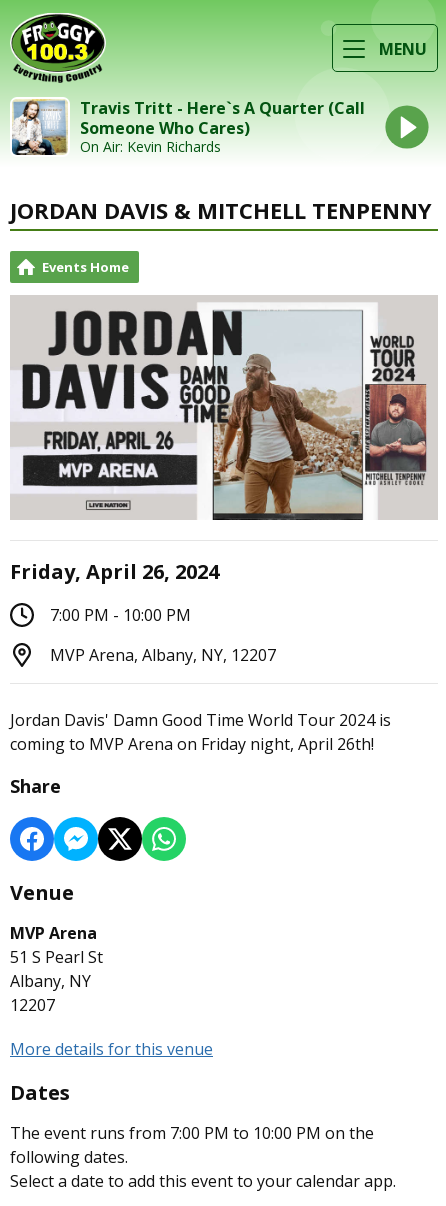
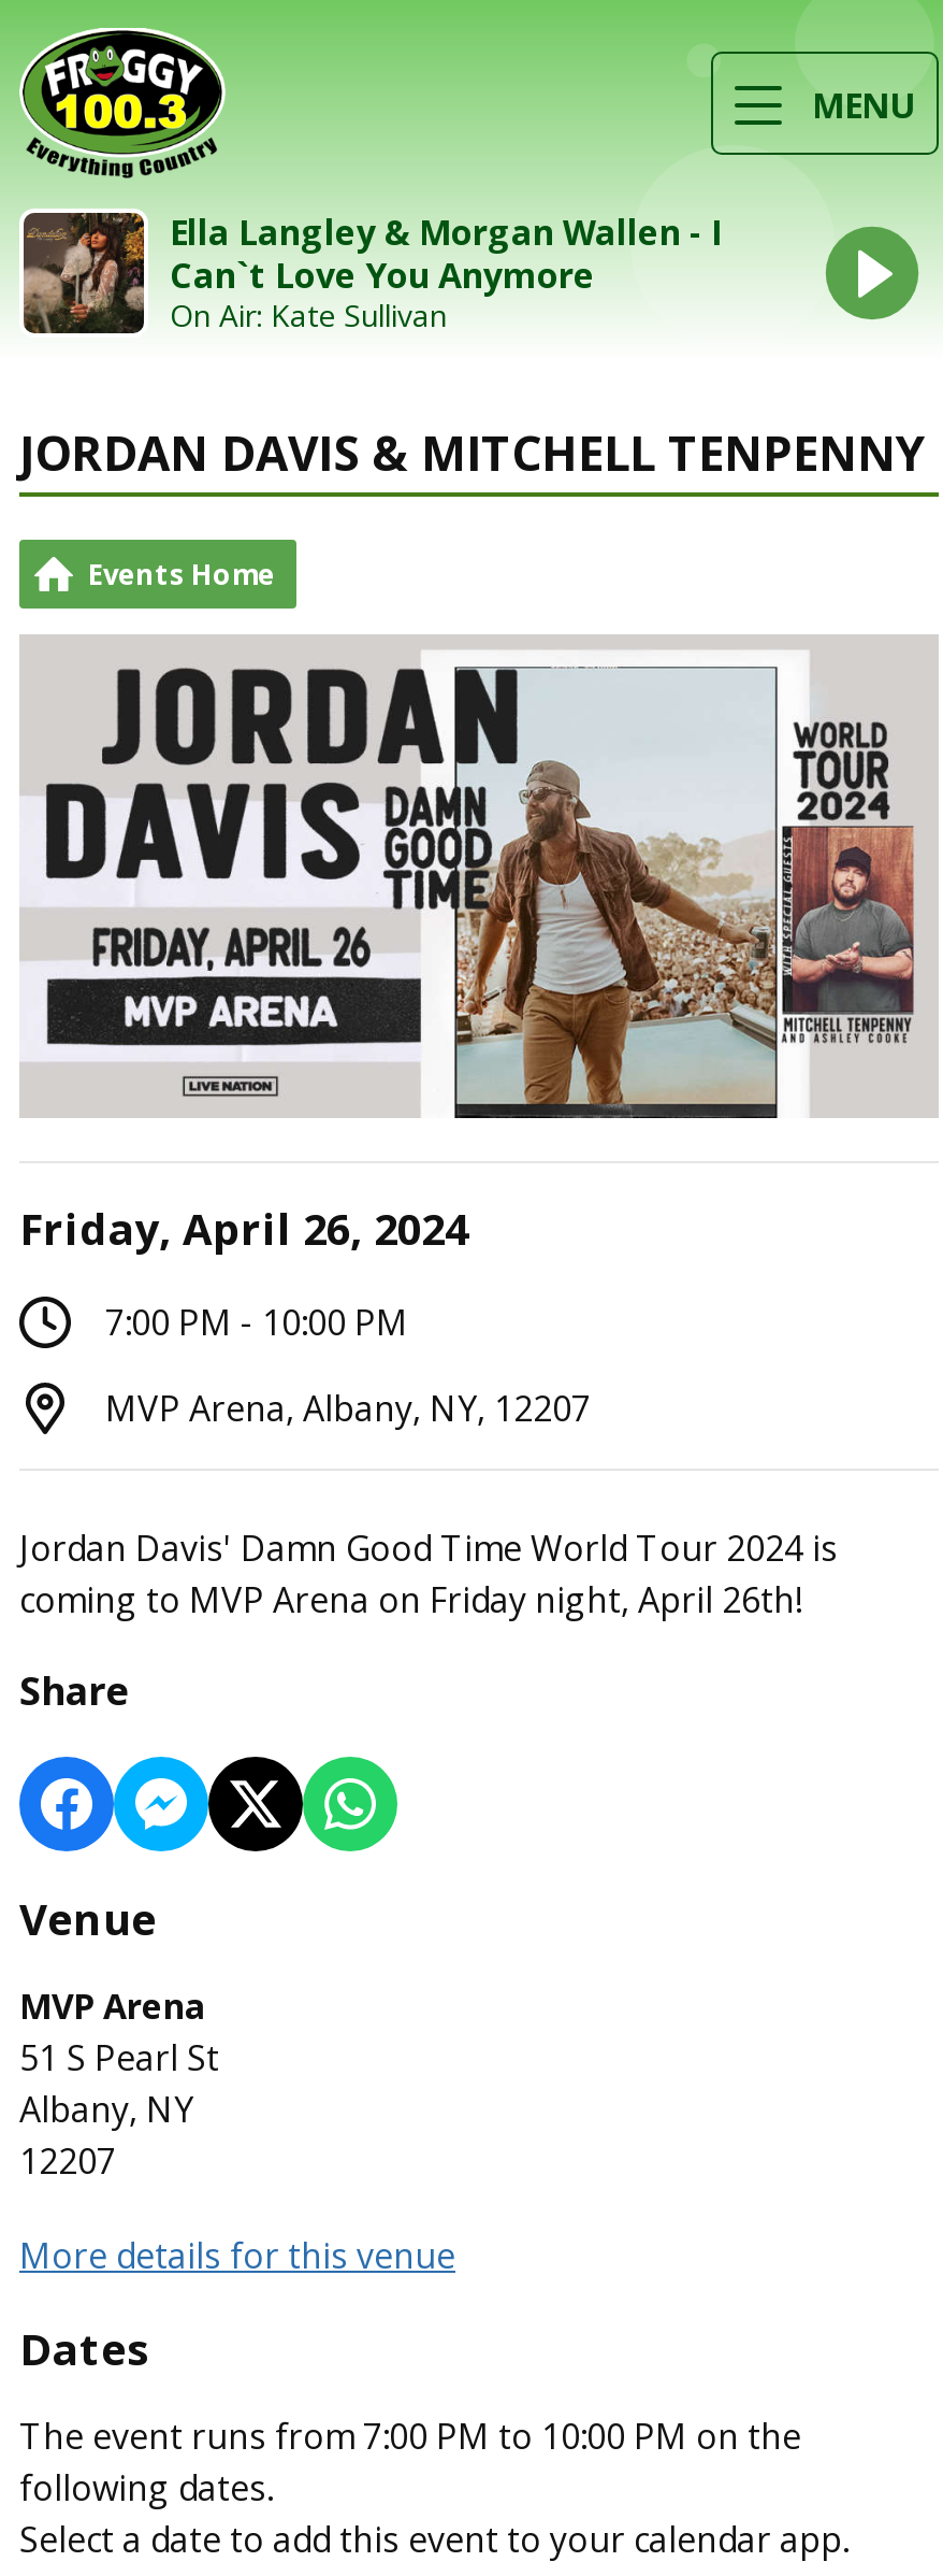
[12,97,365,156] [image] | Travis Tritt - Here`s A Quarter (Call | Someone Who Cares) | On Air: Kevin Richards -> [21,208,722,335] [image] | Ella Langley & Morgan Wallen - I | Can`t Love You Anymore | On Air: Kate Sullivan

